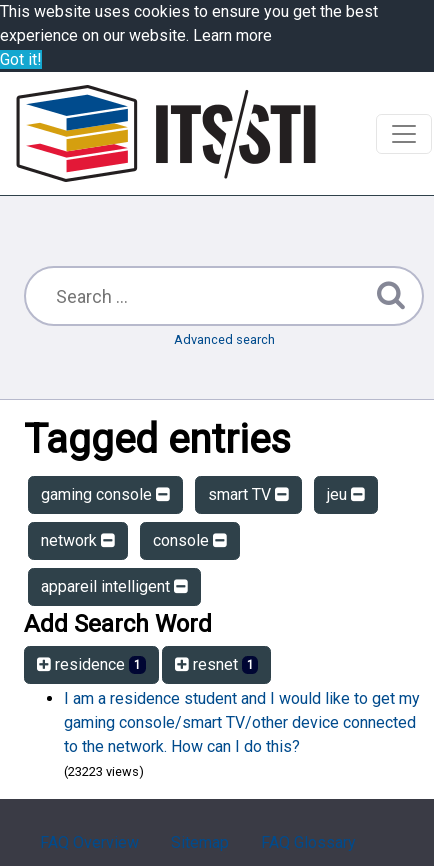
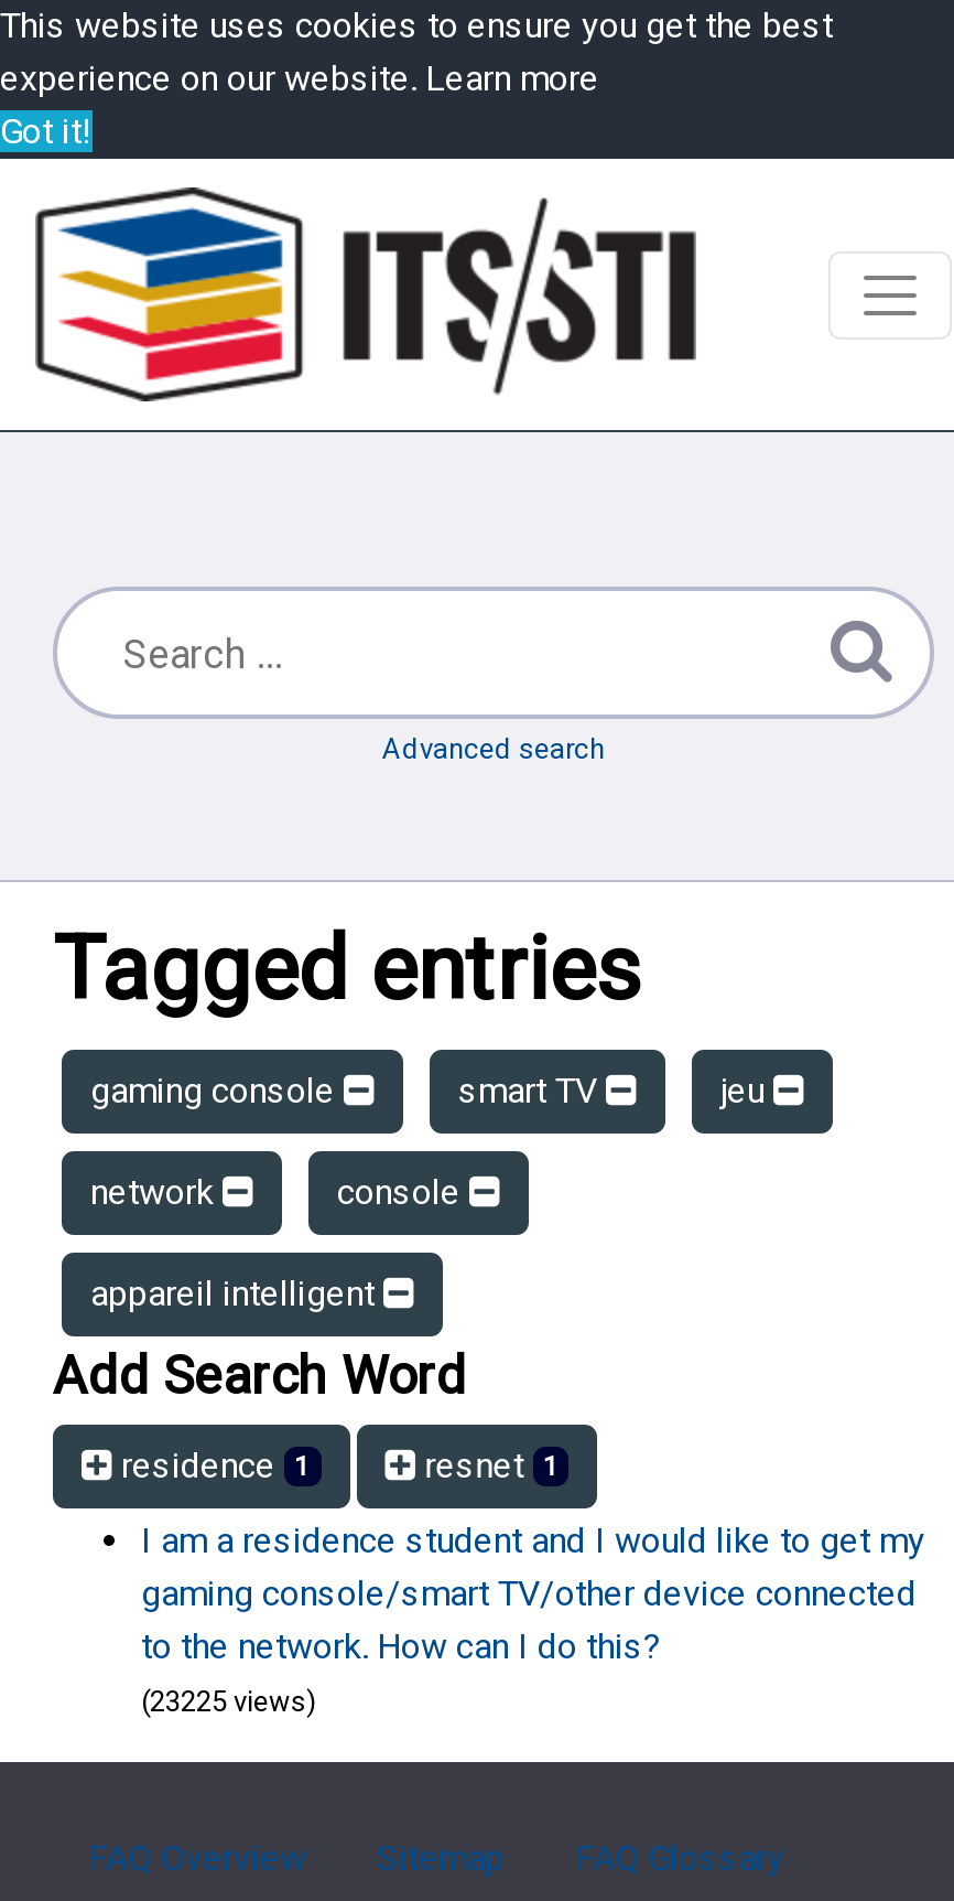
[64,764,144,779] (23223 views) -> [141,1685,317,1718] (23225 views)

